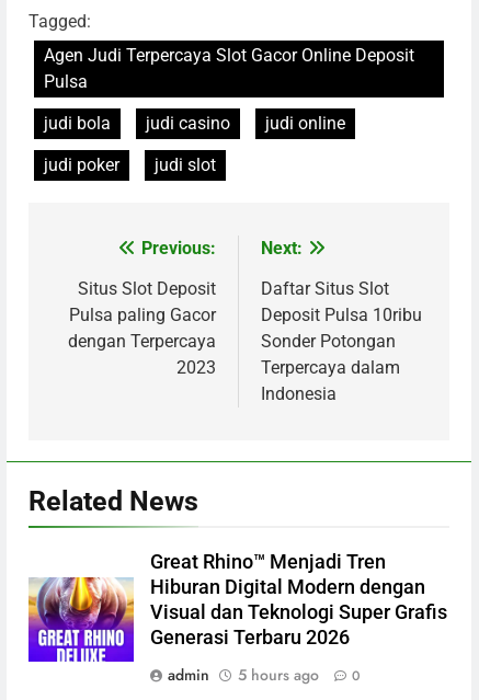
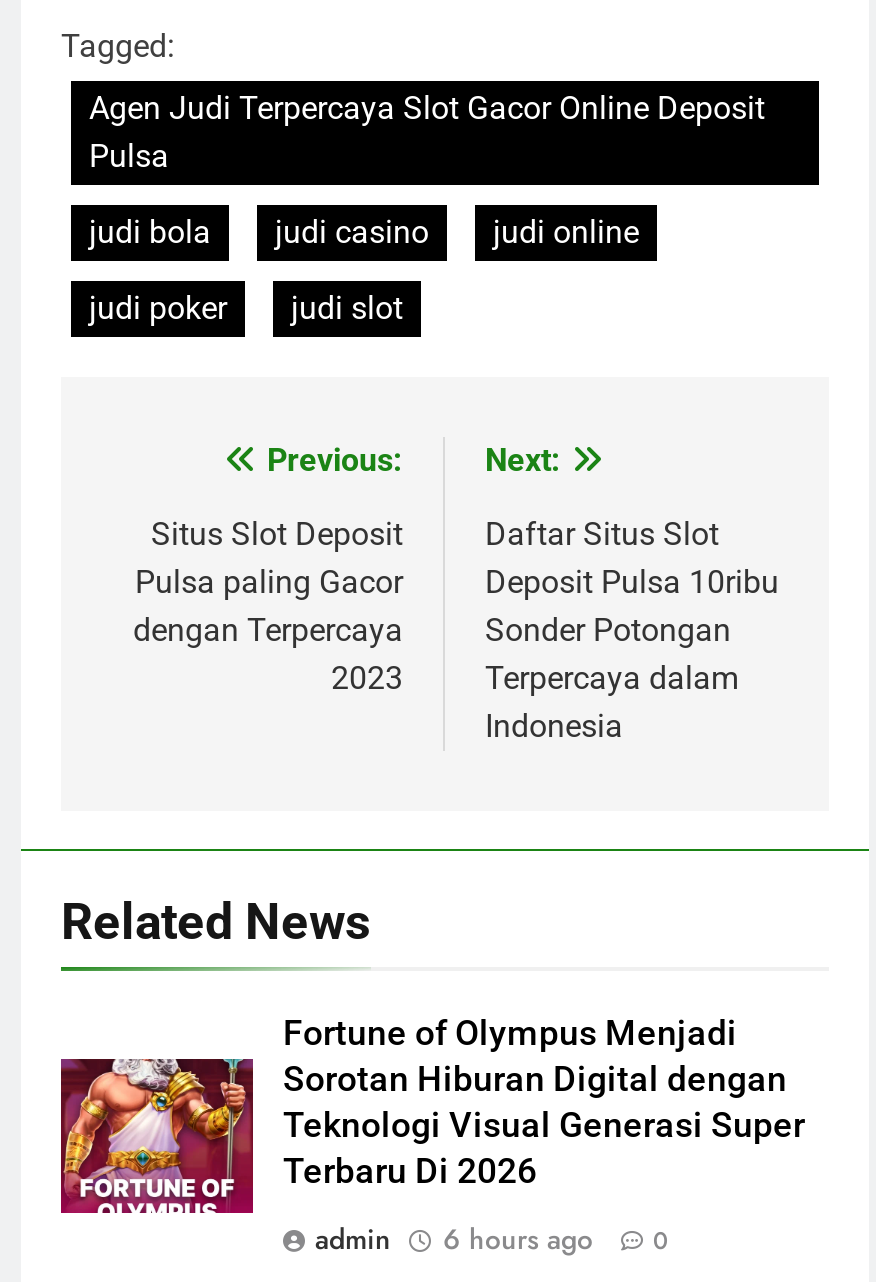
[27,551,447,663] [image] | Great Rhino™ Menjadi Tren | Hiburan Digital Modern dengan | Visual dan Teknologi Super Grafis | Generasi Terbaru 2026 -> [59,1013,805,1216] [image] | Fortune of Olympus Menjadi | Sorotan Hiburan Digital dengan | Teknologi Visual Generasi Super | Terbaru Di 2026
[168,664,361,686] admin 5 hours ago 0 -> [315,1219,669,1259] admin 6 hours ago 0

